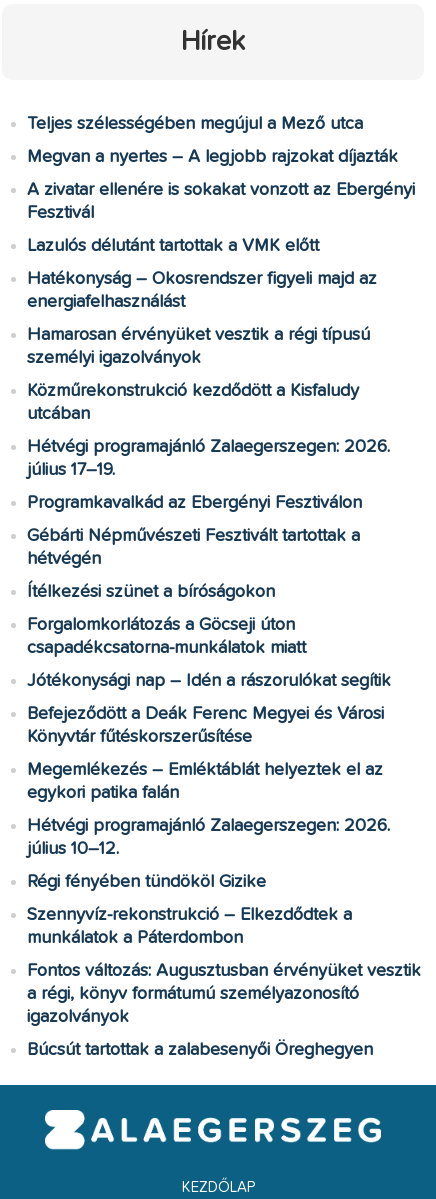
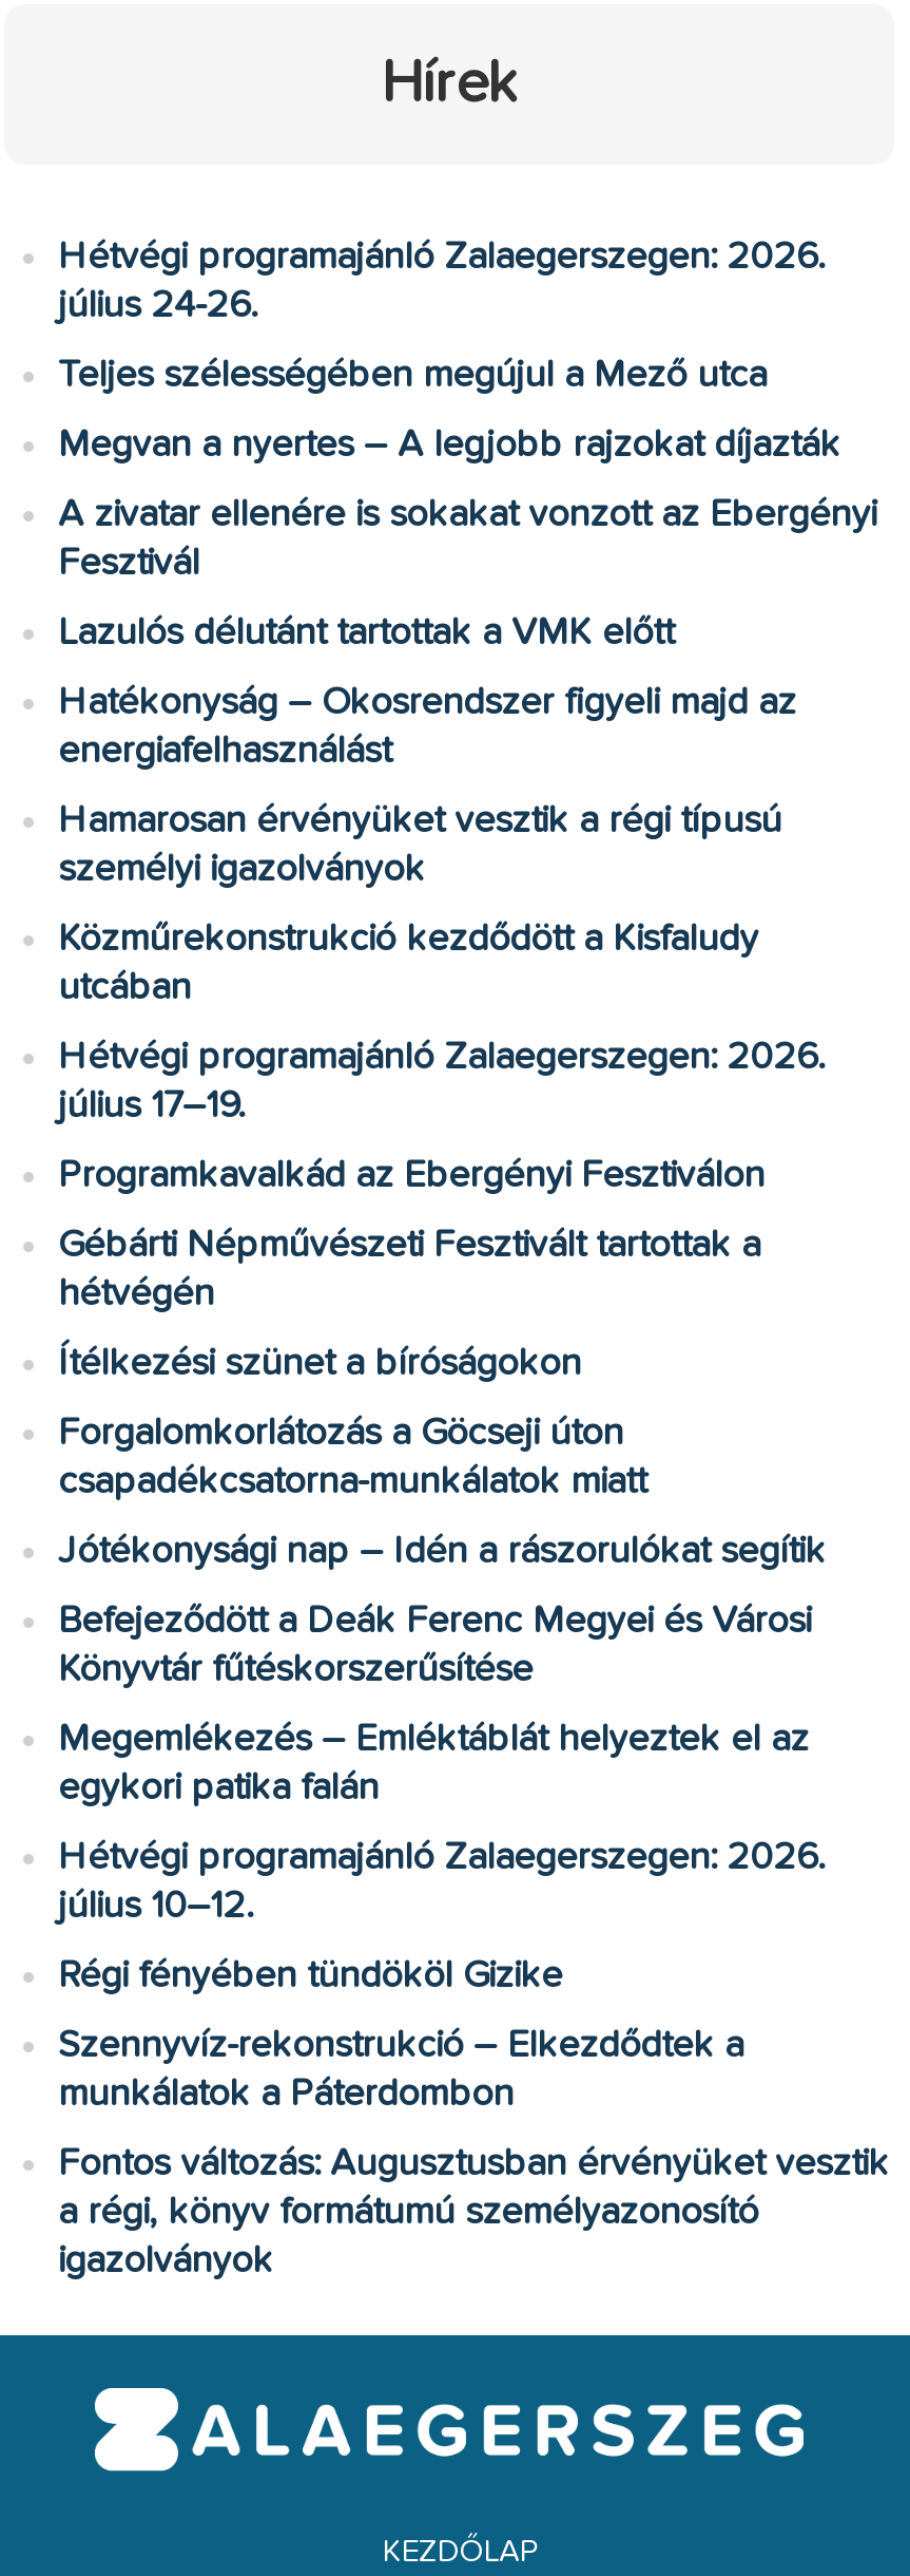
none -> [58,238,823,325] Hétvégi programajánló Zalaegerszegen: 2026. | július 24-26.
moved [27,115,421,1026] -> [58,357,889,2280]: Teljes szélességében megújul a Mező utca | Megvan a nyertes – A legjobb rajzokat díjazták | A zivatar ellenére is sokakat vonzott az Ebergényi | ... | a régi, könyv formátumú személyazonosító | igazolványok
[27,1041,373,1059] Búcsút tartottak a zalabesenyői Öreghegyen -> none

